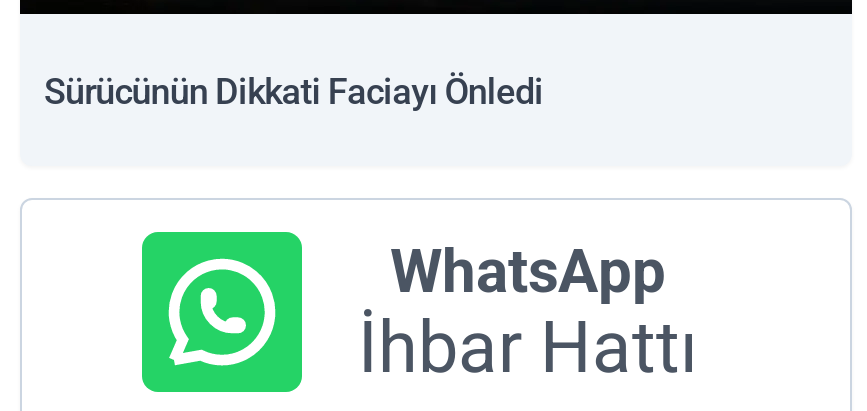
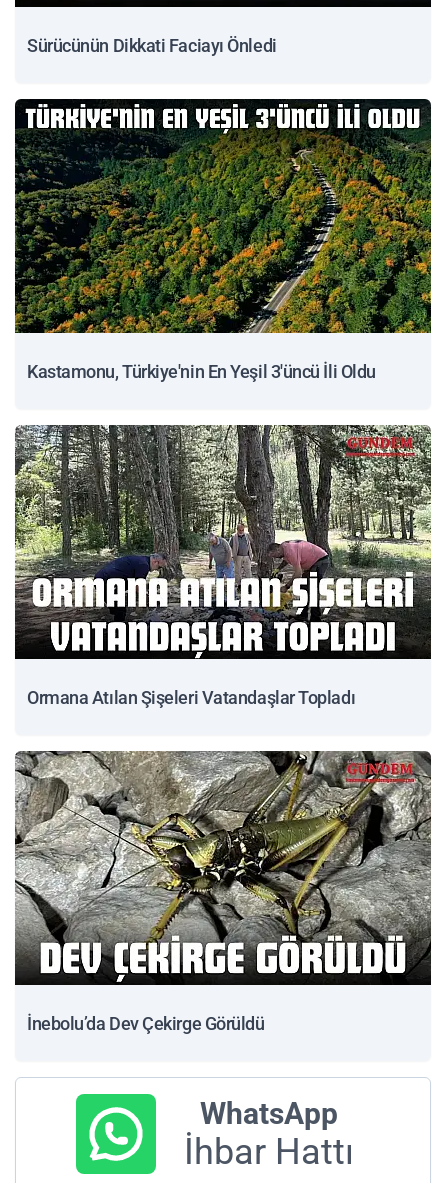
none -> [14,98,432,382] [image] | Kastamonu, Türkiye'nin En Yeşil 3'üncü İli Oldu
none -> [14,424,432,708] [image] | Ormana Atılan Şişeleri Vatandaşlar Topladı
none -> [14,750,432,1034] [image] | İnebolu’da Dev Çekirge Görüldü

